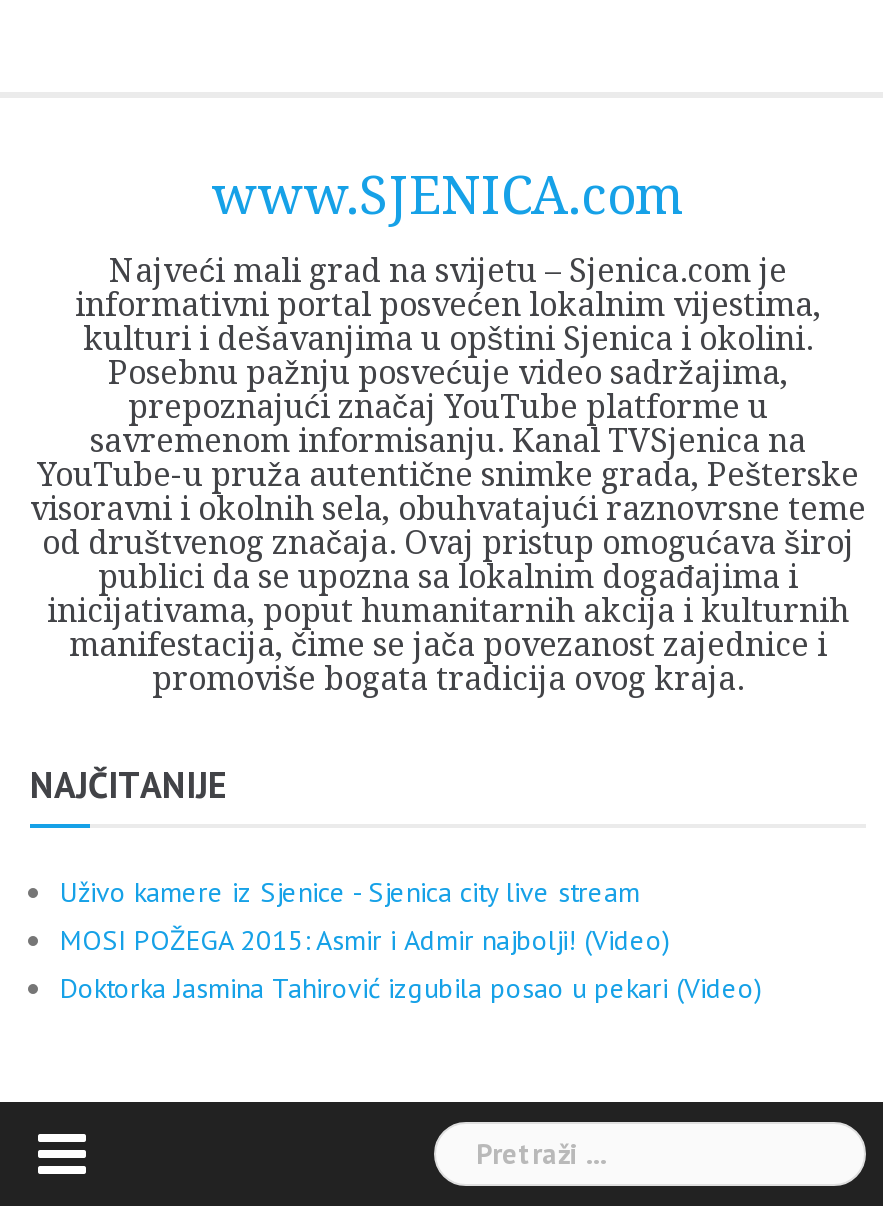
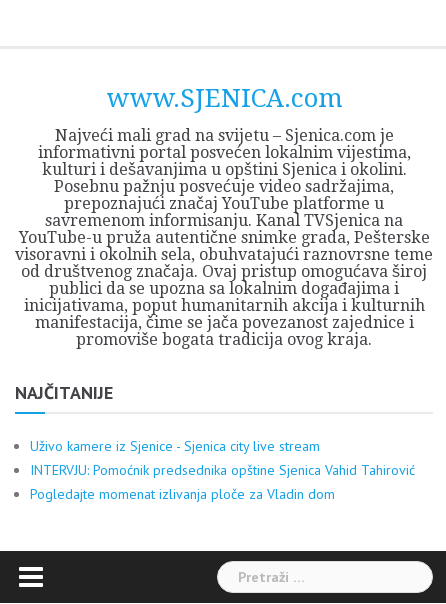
[60,922,762,1006] MOSI POŽEGA 2015: Asmir i Admir najbolji! (Video) | Doktorka Jasmina Tahirović izgubila posao u pekari (Video) -> [30,461,415,503] INTERVJU: Pomoćnik predsednika opštine Sjenica Vahid Tahirović | Pogledajte momenat izlivanja ploče za Vladin dom

